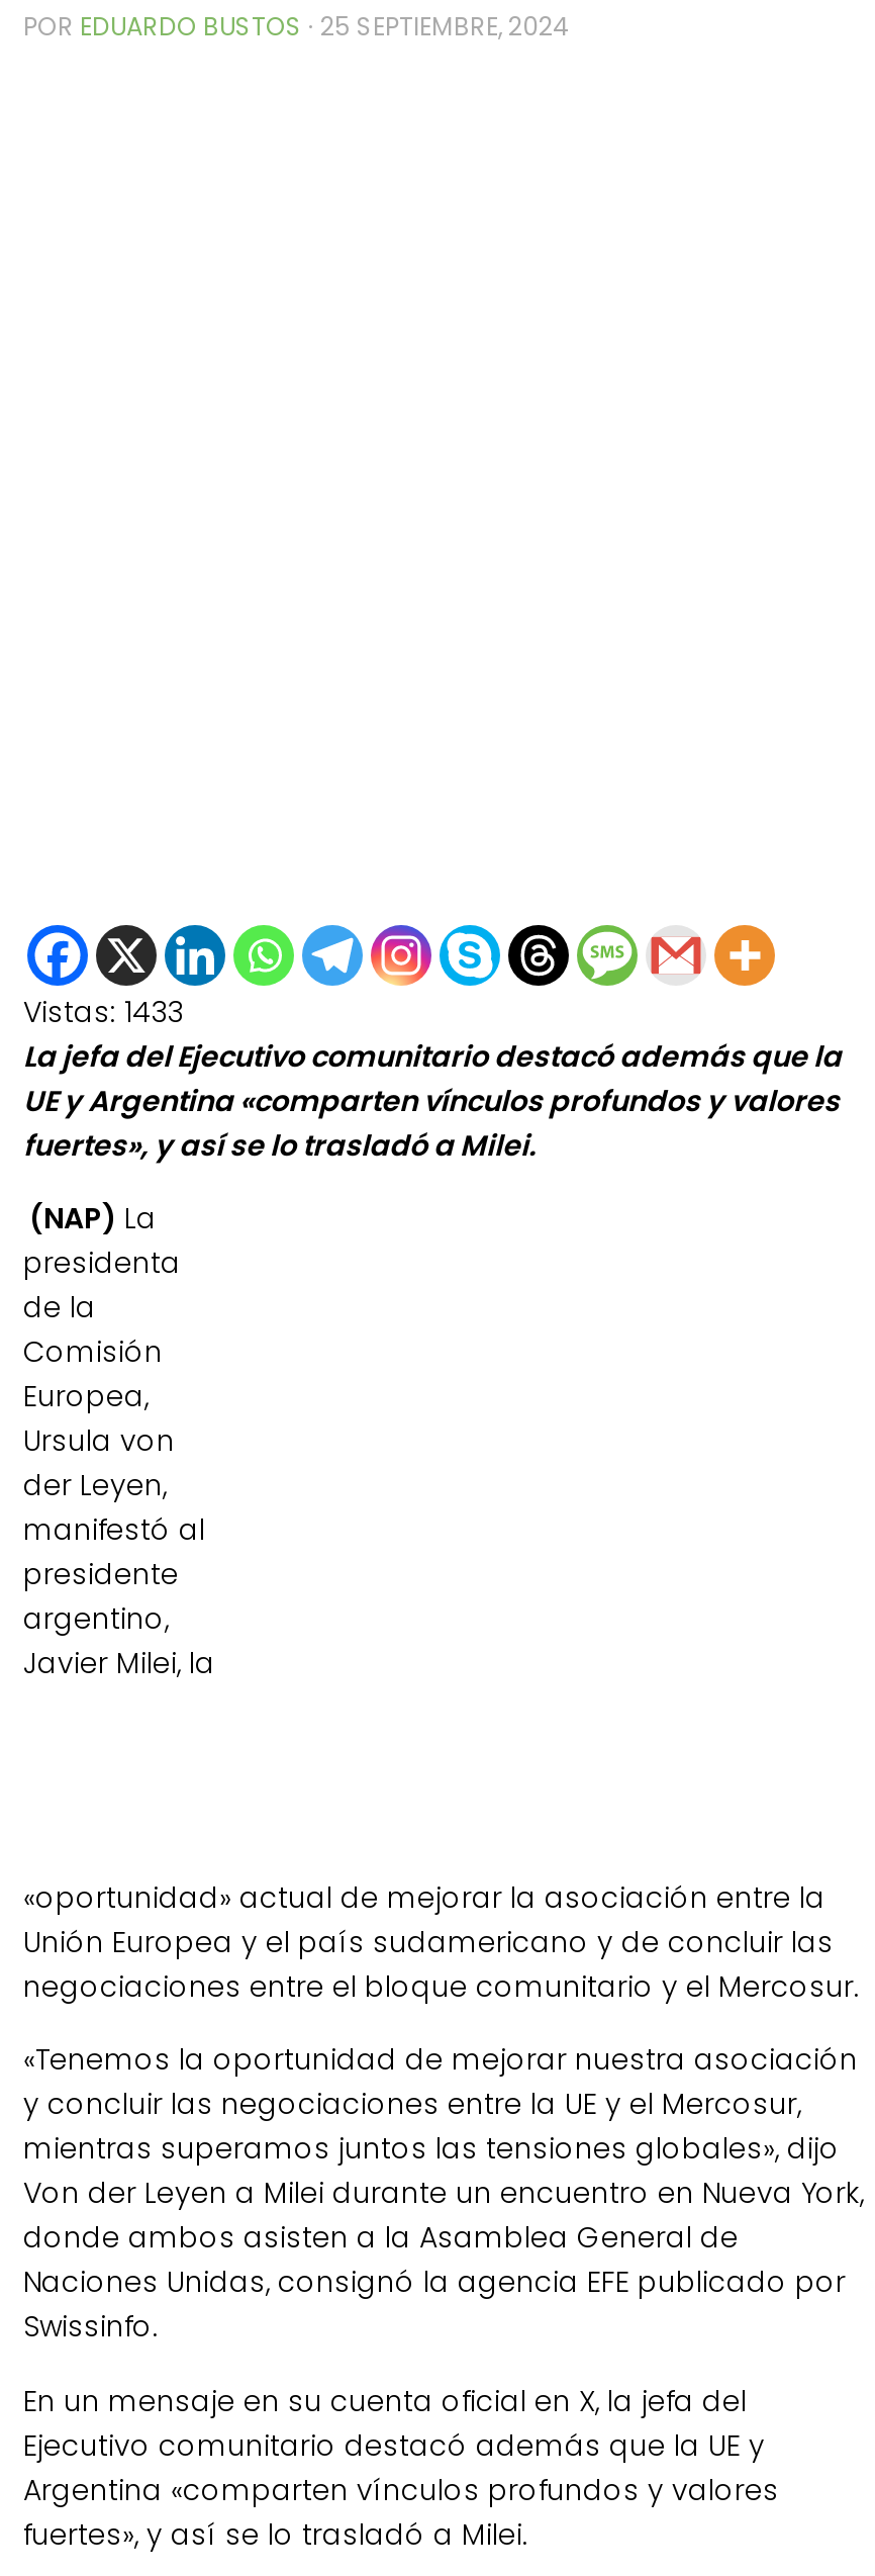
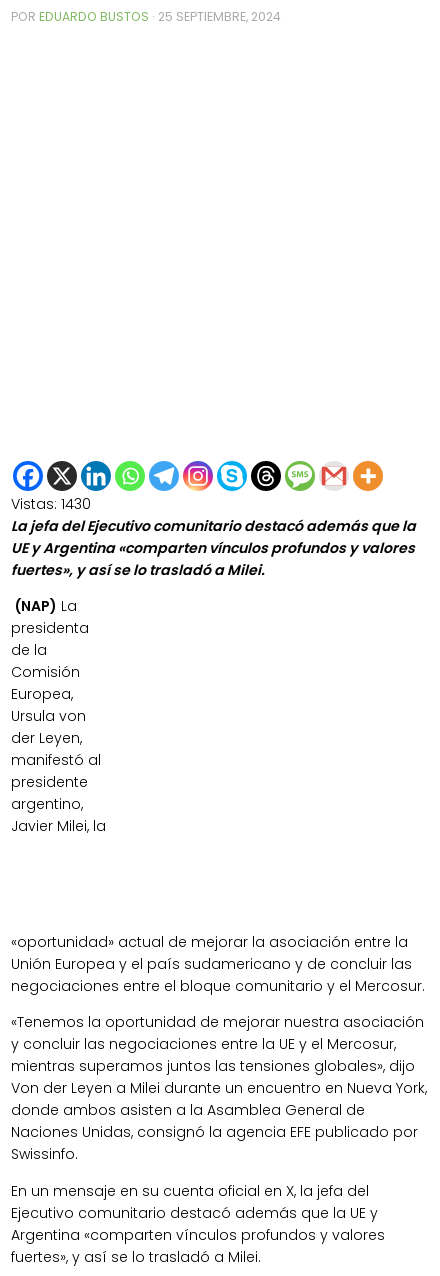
[23,992,183,1033] Vistas: 1433 -> [11,494,91,514] Vistas: 1430

